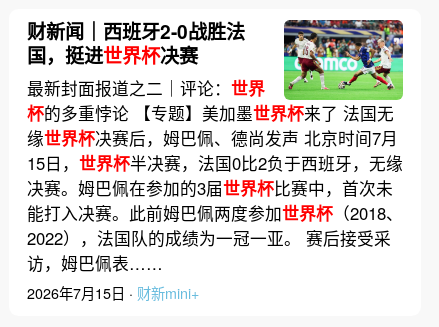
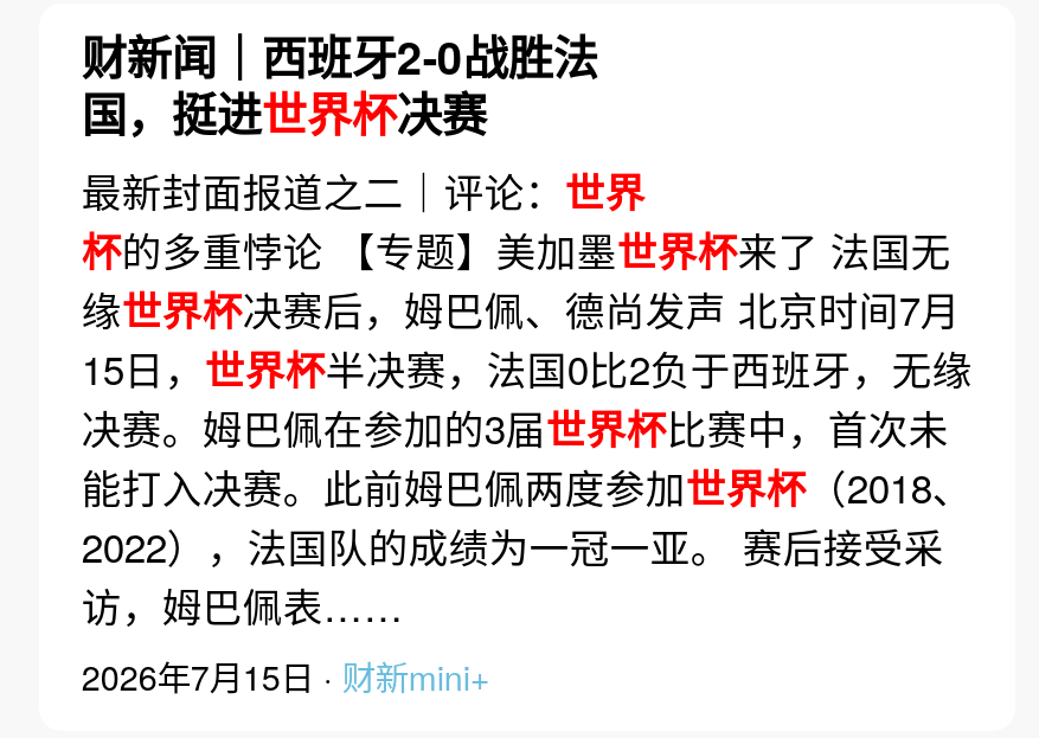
[283,19,404,101] [image] -> none

